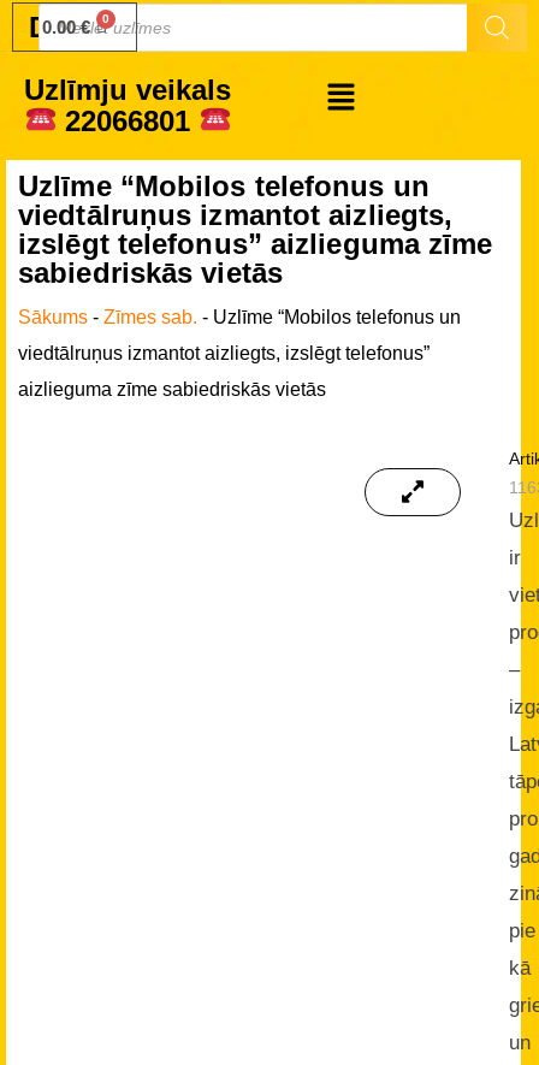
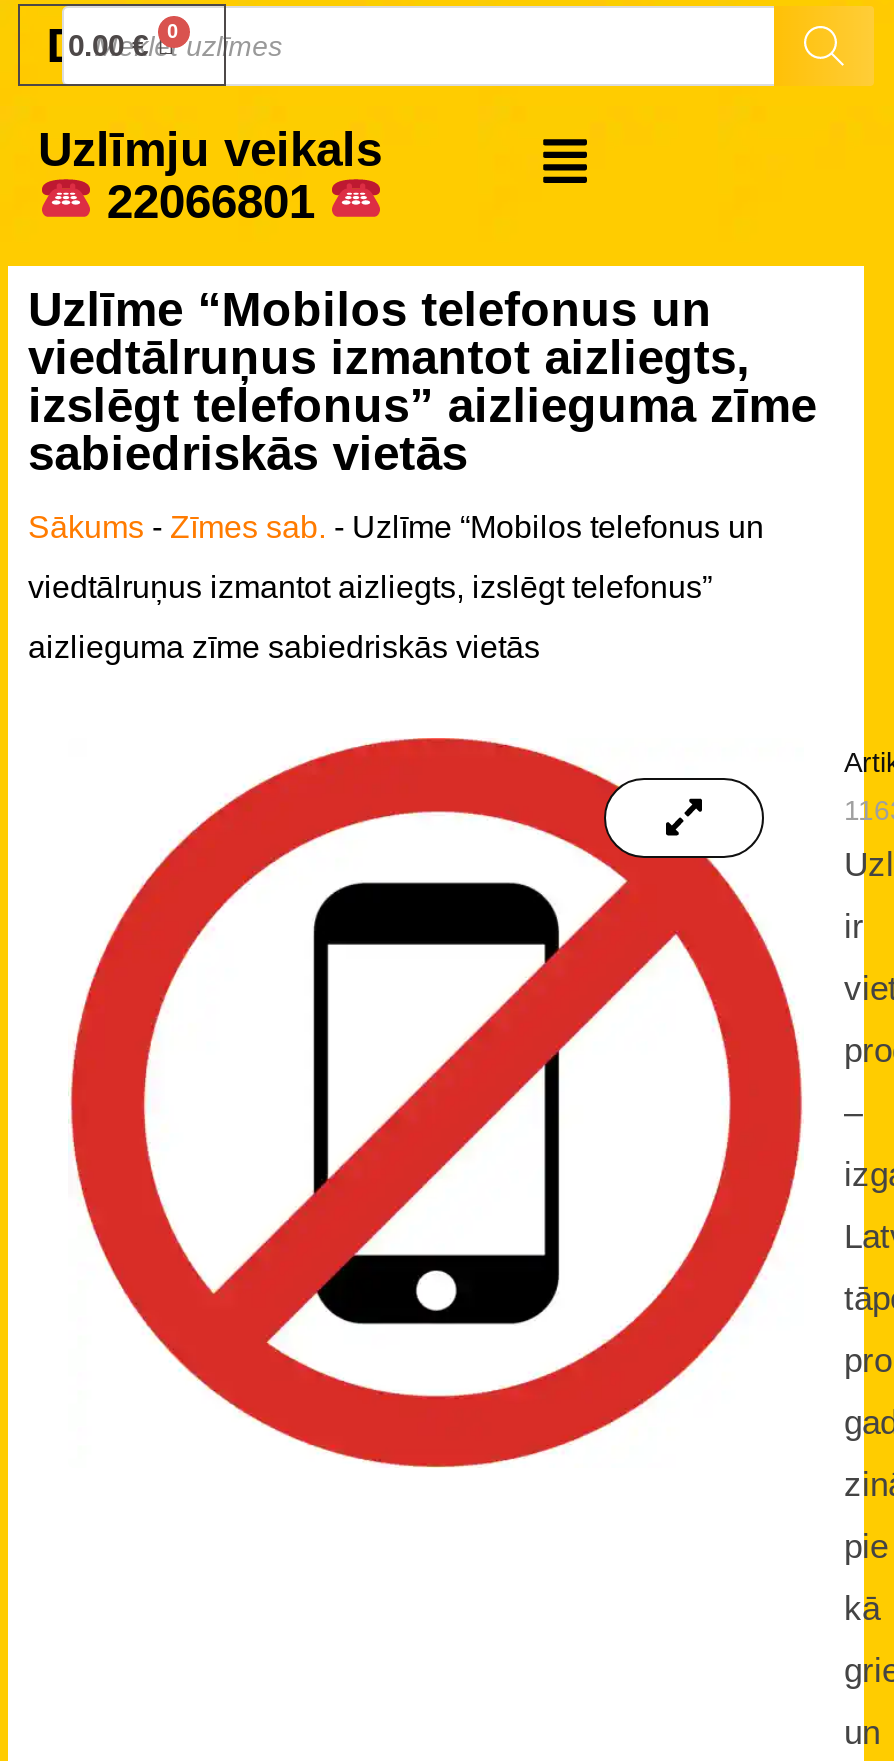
none -> [68,736,804,1470] [image]

